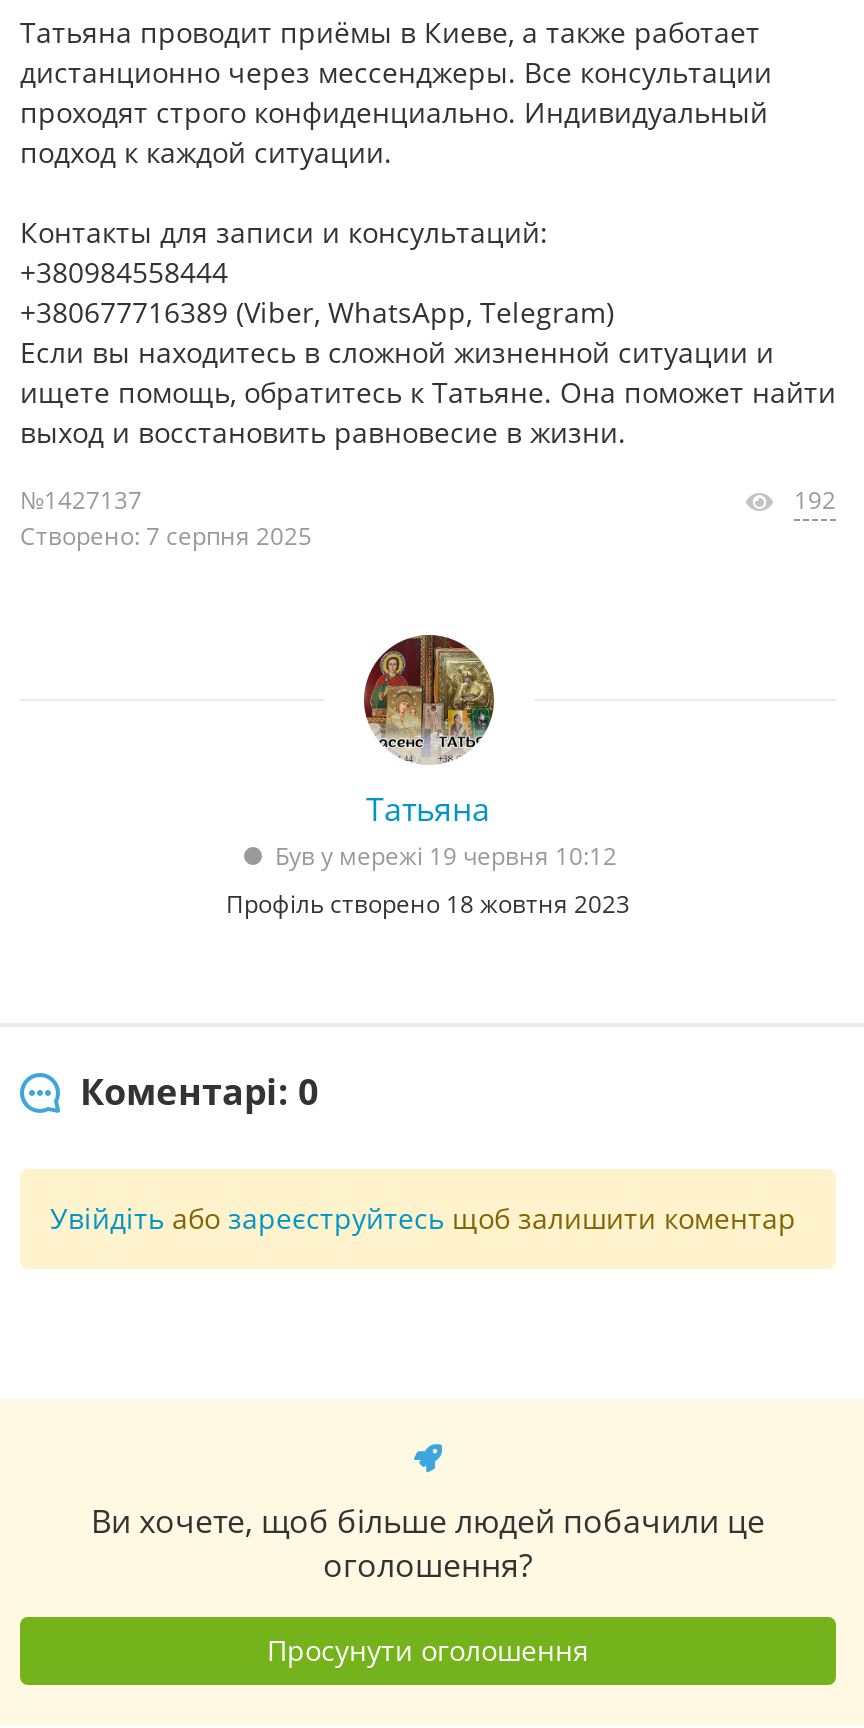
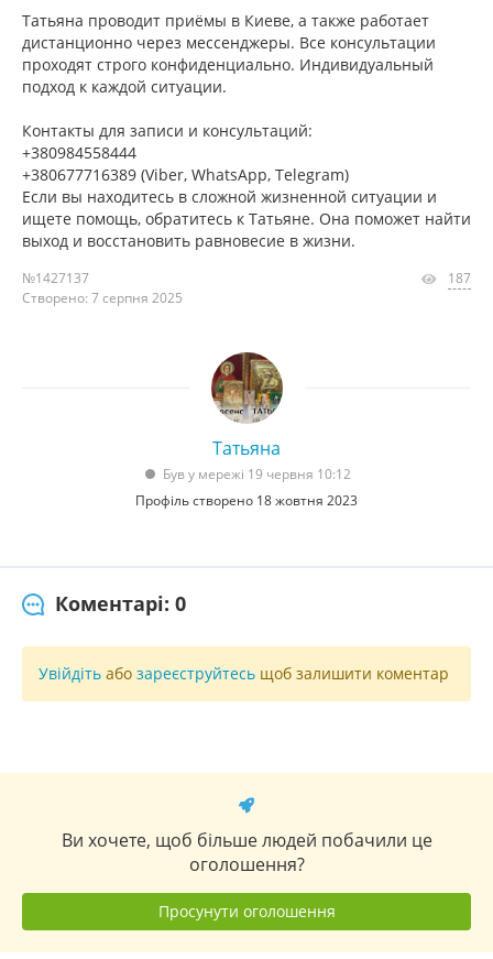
[794,483,836,517] 192 -> [448,269,471,287] 187

